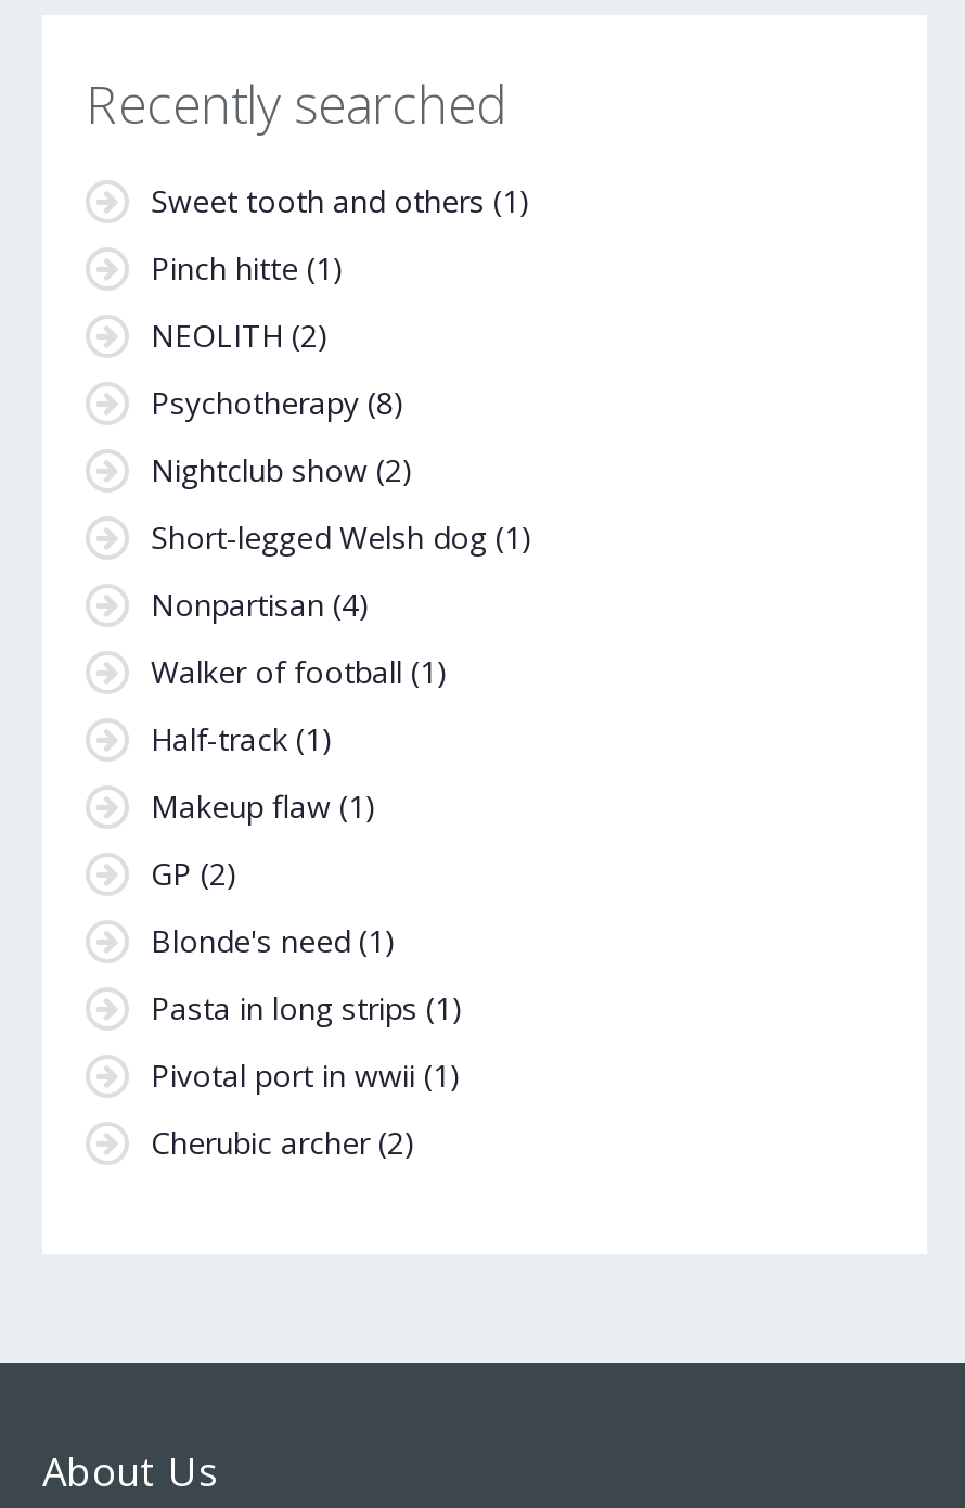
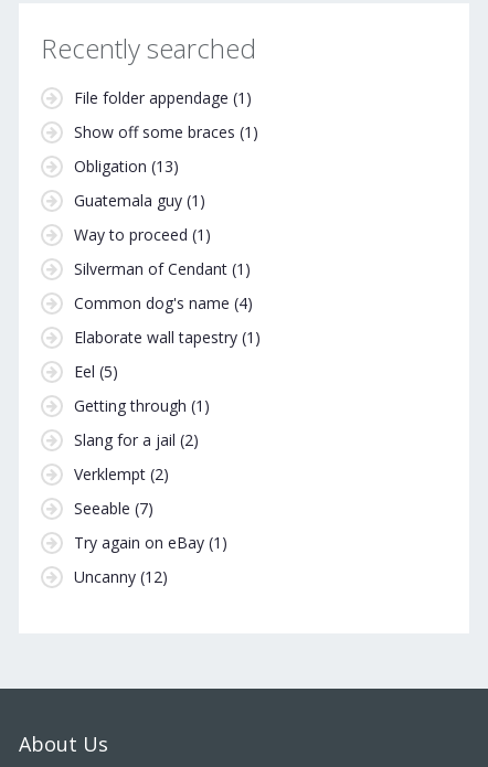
[151,180,530,221] Sweet tooth and others (1) -> [74,87,252,108] File folder appendage (1)
[151,247,344,289] Pinch hitte (1) -> [74,121,258,142] Show off some braces (1)
[151,315,329,356] NEOLITH (2) -> [74,156,179,177] Obligation (13)
[151,382,404,423] Psychotherapy (8) -> [74,190,205,211] Guatemala guy (1)
[151,449,413,490] Nightclub show (2) -> [74,224,211,245] Way to proceed (1)
[151,516,532,558] Short-legged Welsh dog (1) -> [74,258,251,279] Silverman of Cendant (1)
[151,584,370,625] Nonpartisan (4) -> [74,292,253,313] Common dog's name (4)
[151,651,448,692] Walker of football (1) -> [74,327,261,348] Elaborate wall tapestry (1)
[151,718,333,759] Half-track (1) -> [74,361,118,382] Eel (5)
[151,785,376,827] Makeup flaw (1) -> [74,395,210,416] Getting through (1)
[151,853,237,894] GP (2) -> [74,429,199,450] Slang for a jail (2)
[151,920,396,961] Blonde's need (1) -> [74,464,169,484] Verklempt (2)
[151,987,463,1028] Pasta in long strips (1) -> [74,498,153,519] Seeable (7)
[151,1055,461,1096] Pivotal port in wwii (1) -> [74,532,227,553] Try again on eBay (1)
[151,1122,415,1163] Cherubic archer (2) -> [74,566,168,587] Uncanny (12)

